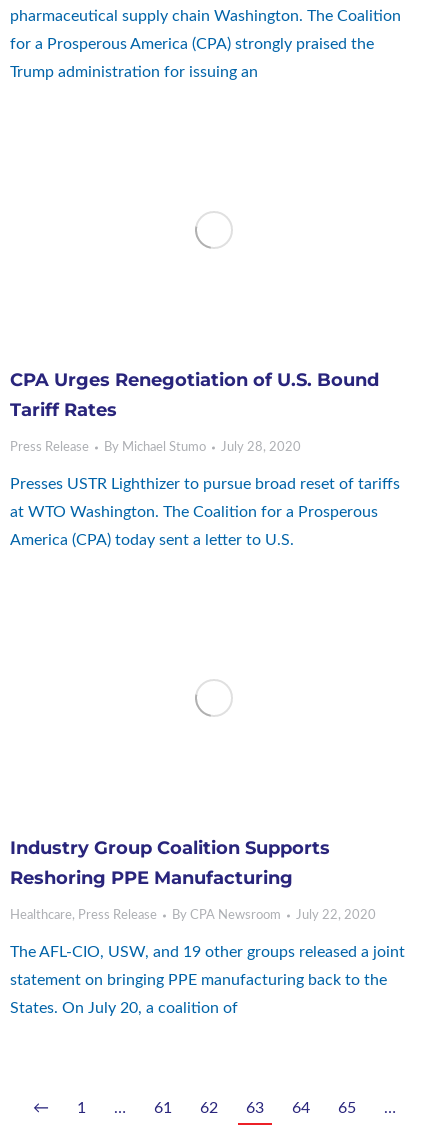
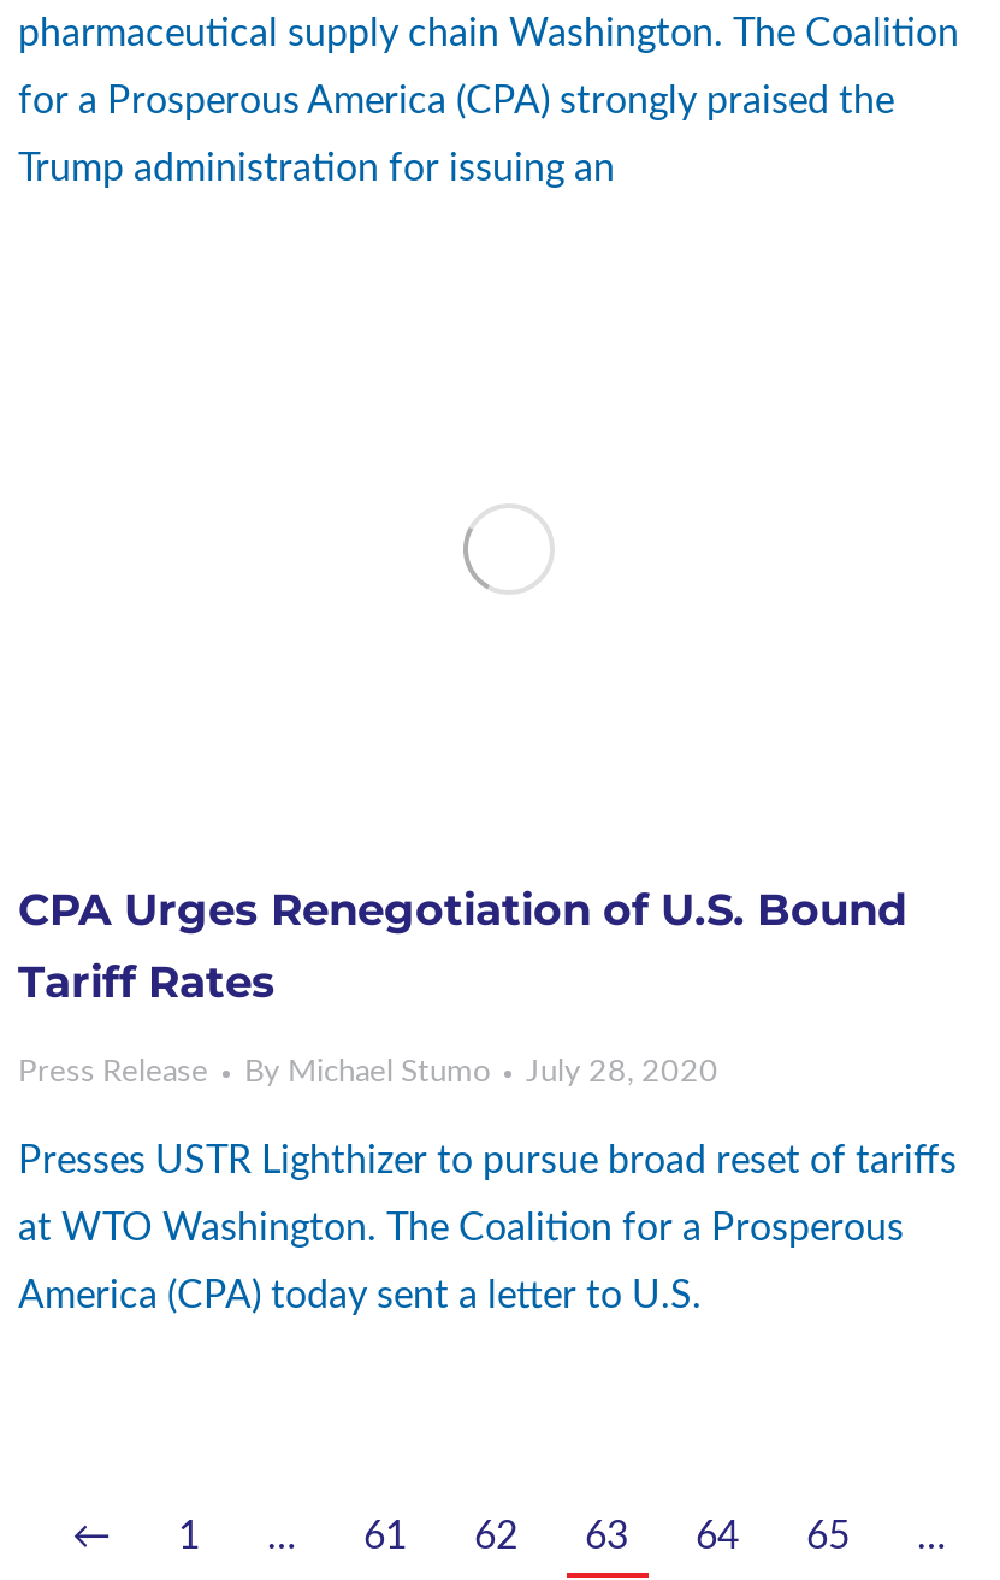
[10,837,405,1016] Industry Group Coalition Supports | Reshoring PPE Manufacturing | Healthcare, Press Release | By CPA Newsroom | July 22, 2020 | The AFL-CIO, USW, and 19 other groups released a joint | statement on bringing PPE manufacturing back to the | States. On July 20, a coalition of -> none

